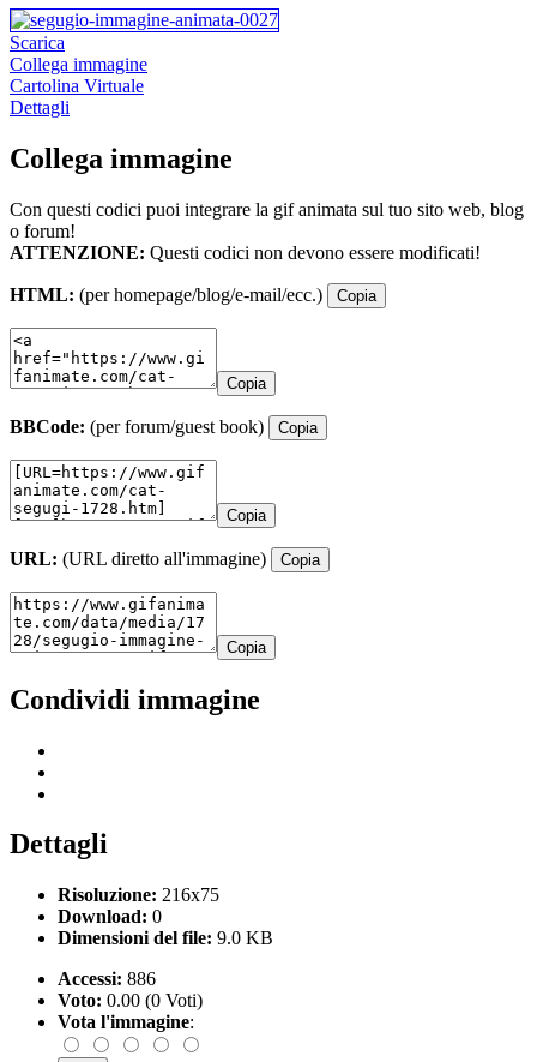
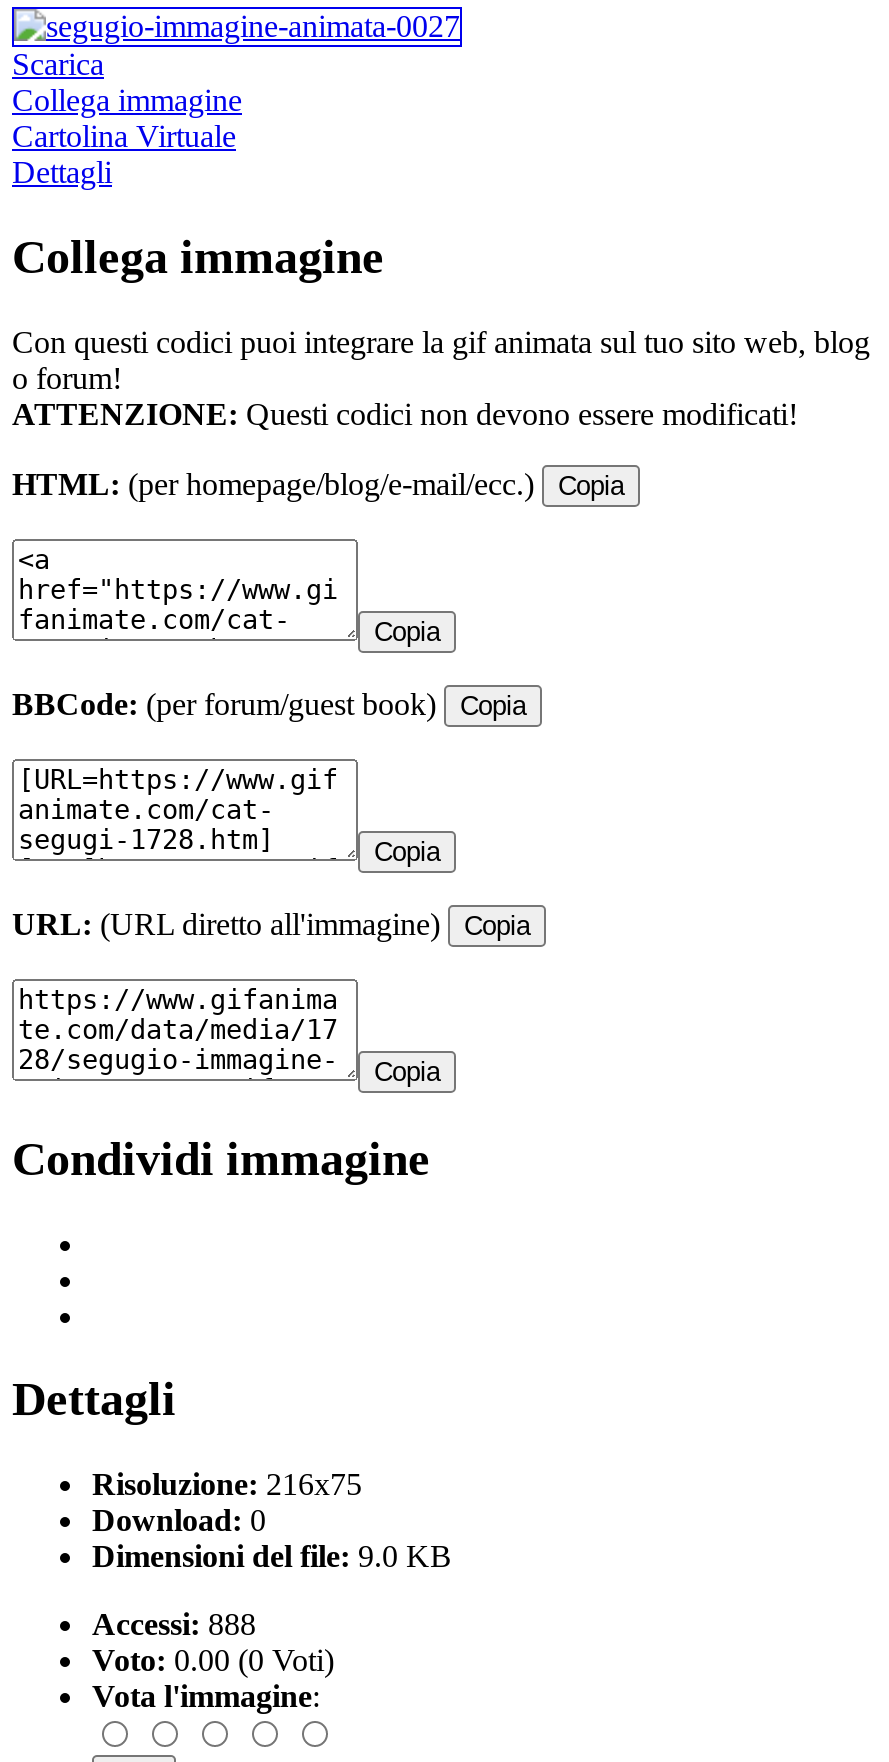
[58,969,156,989] Accessi: 886 -> [92,1608,256,1642] Accessi: 888

